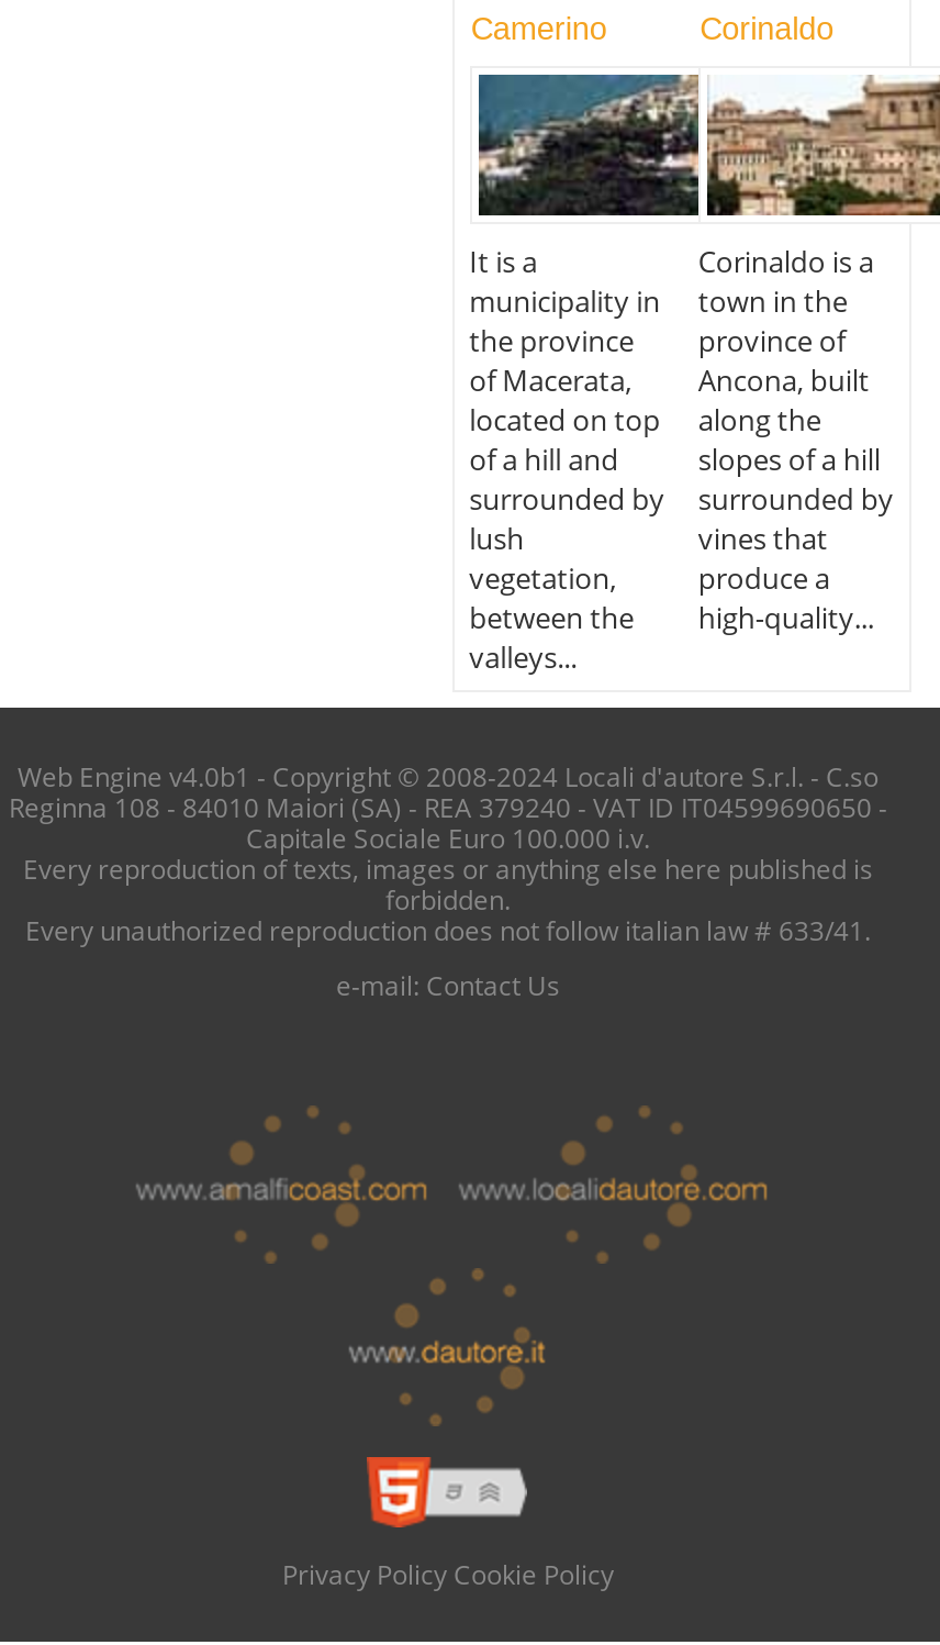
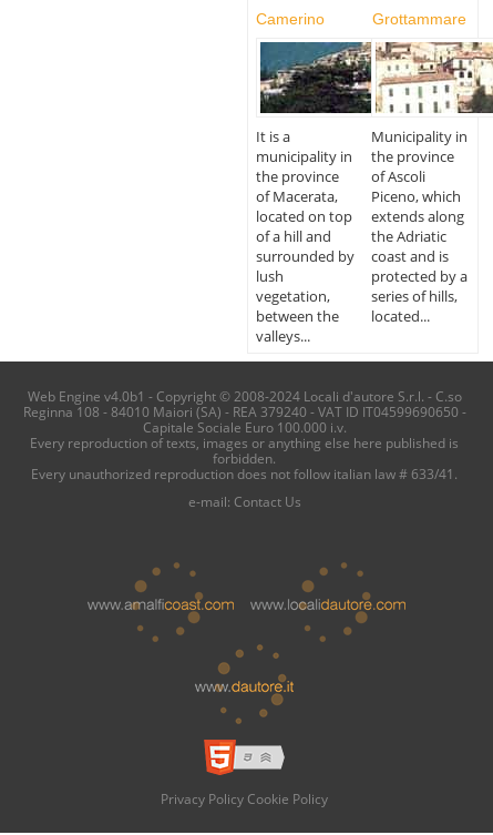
[700,11,834,46] Corinaldo -> [372,10,466,28] Grottammare
[698,75,933,637] [image] | Corinaldo is a | town in the | province of | Ancona, built | along the | slopes of a hill | surrounded by | vines that | produce a | high-quality... -> [371,41,490,326] [image] | Municipality in | the province | of Ascoli | Piceno, which | extends along | the Adriatic | coast and is | protected by a | series of hills, | located...

